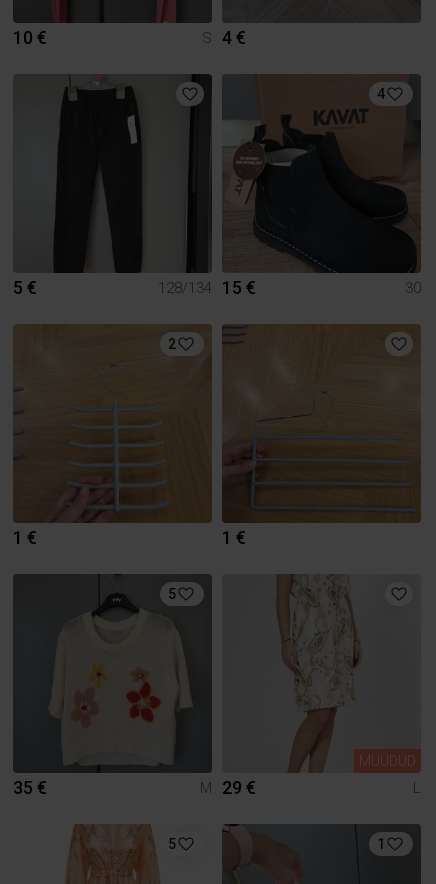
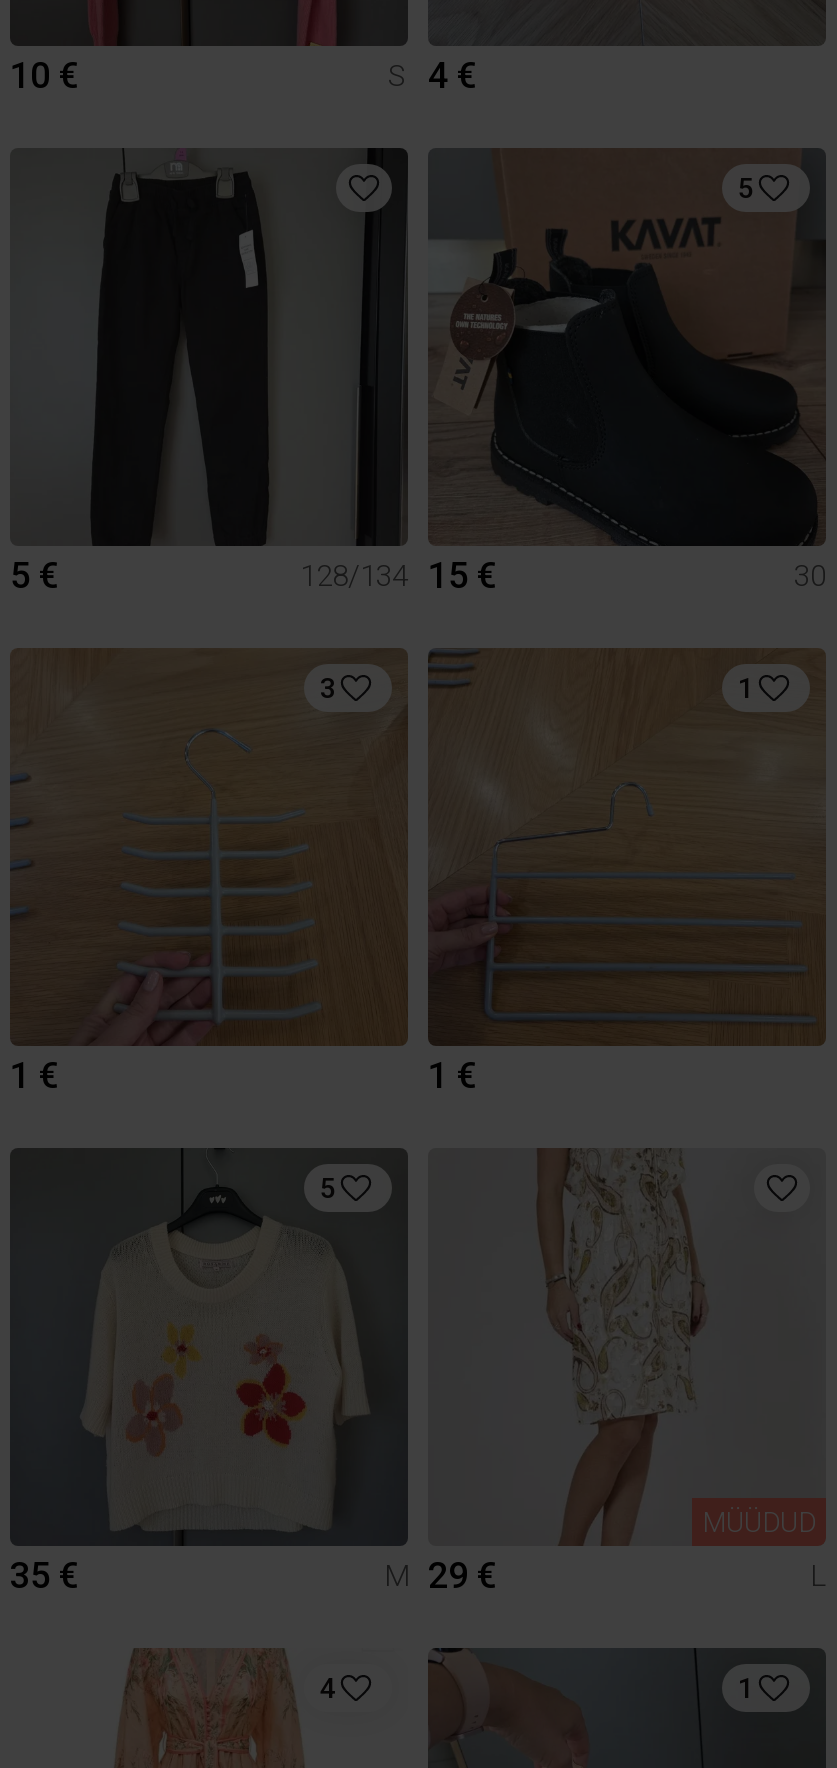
[377,86,385,102] 4 -> [738,172,754,204] 5
none -> [738,672,754,704] 1
[168,336,176,352] 2 -> [320,672,336,704] 3
[168,836,176,852] 5 -> [320,1672,336,1704] 4

